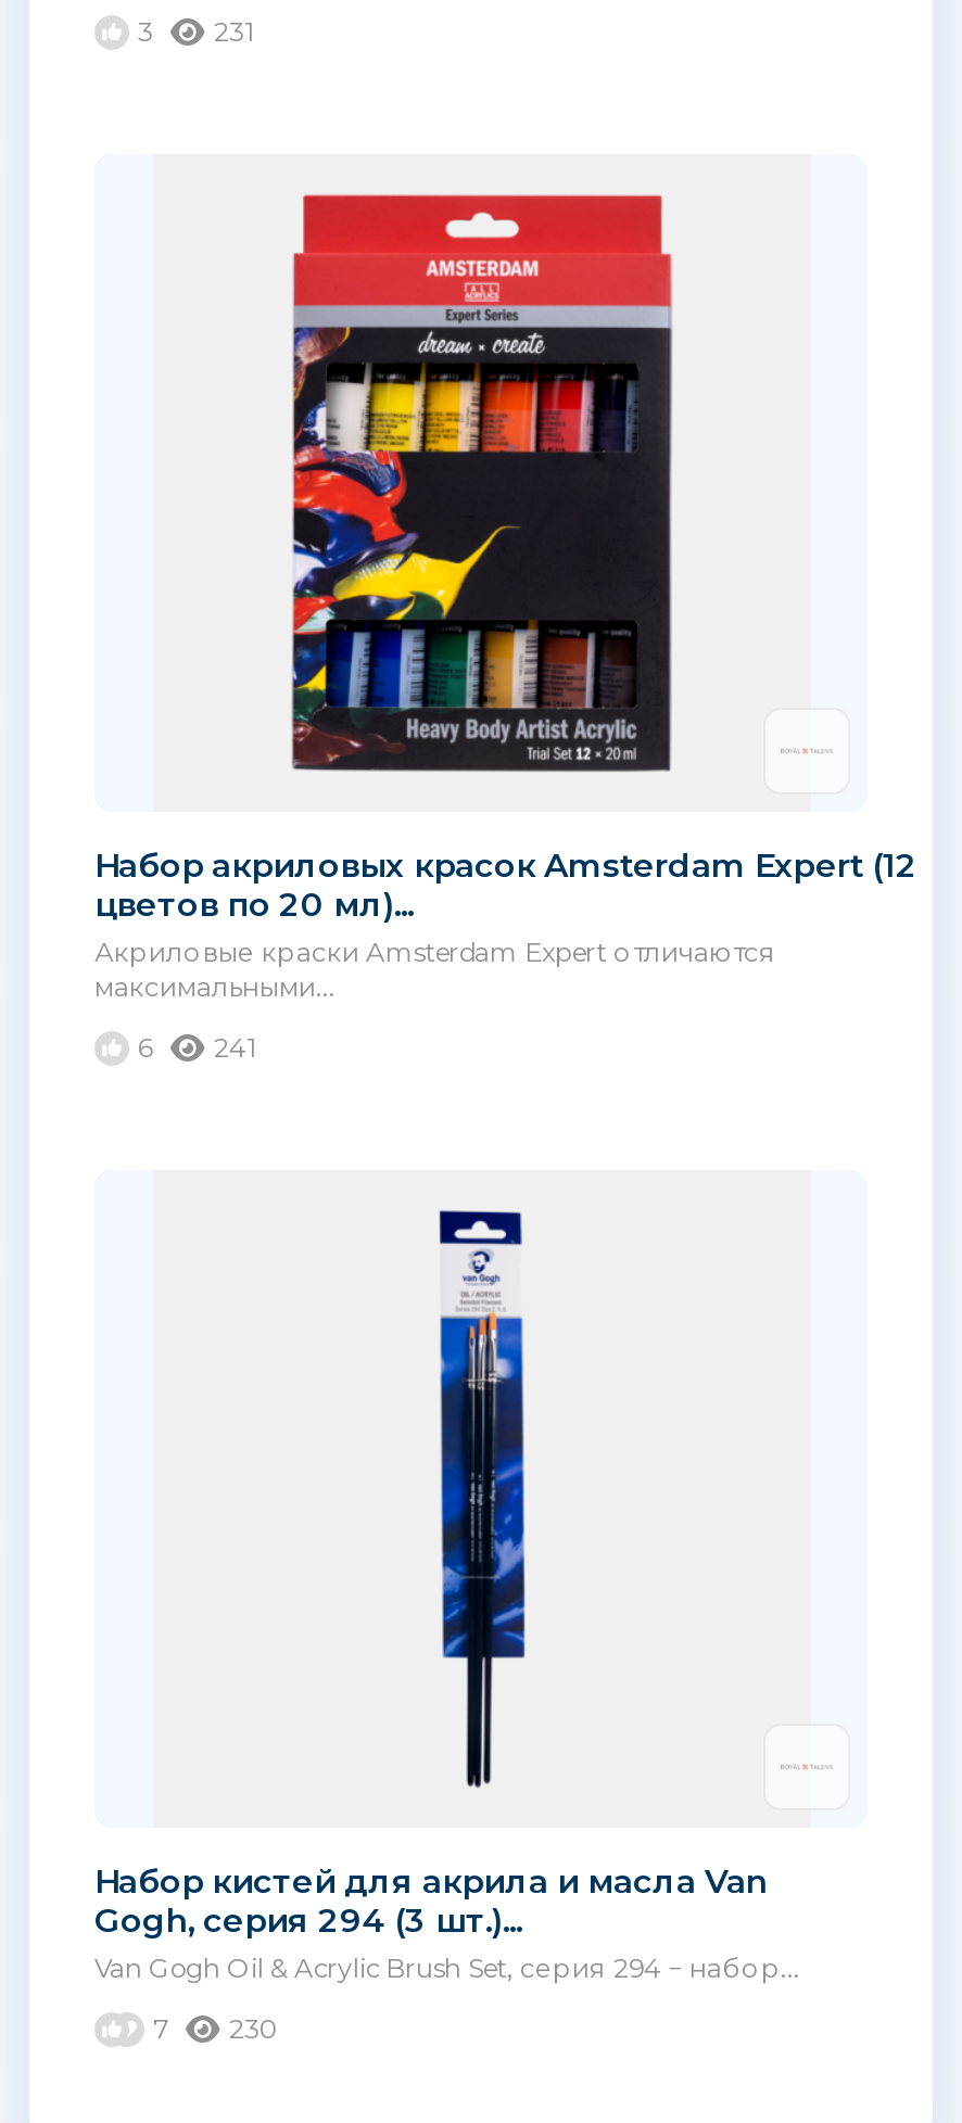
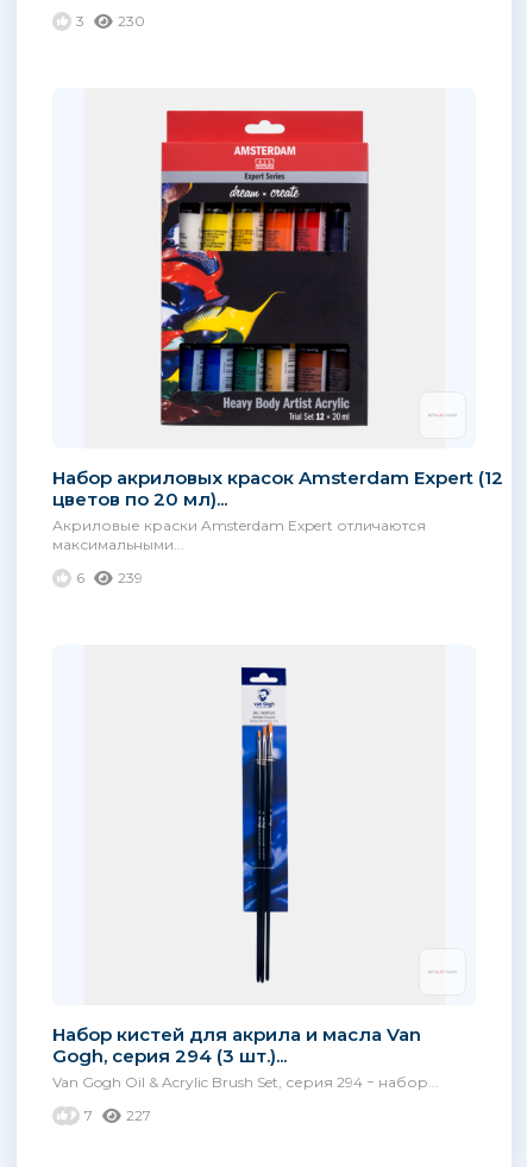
[138,15,253,48] 3 231 -> [76,12,145,30] 3 230
[138,1031,255,1064] 6 241 -> [76,569,143,586] 6 239
[153,2012,279,2045] 7 230 -> [84,1106,151,1124] 7 227

